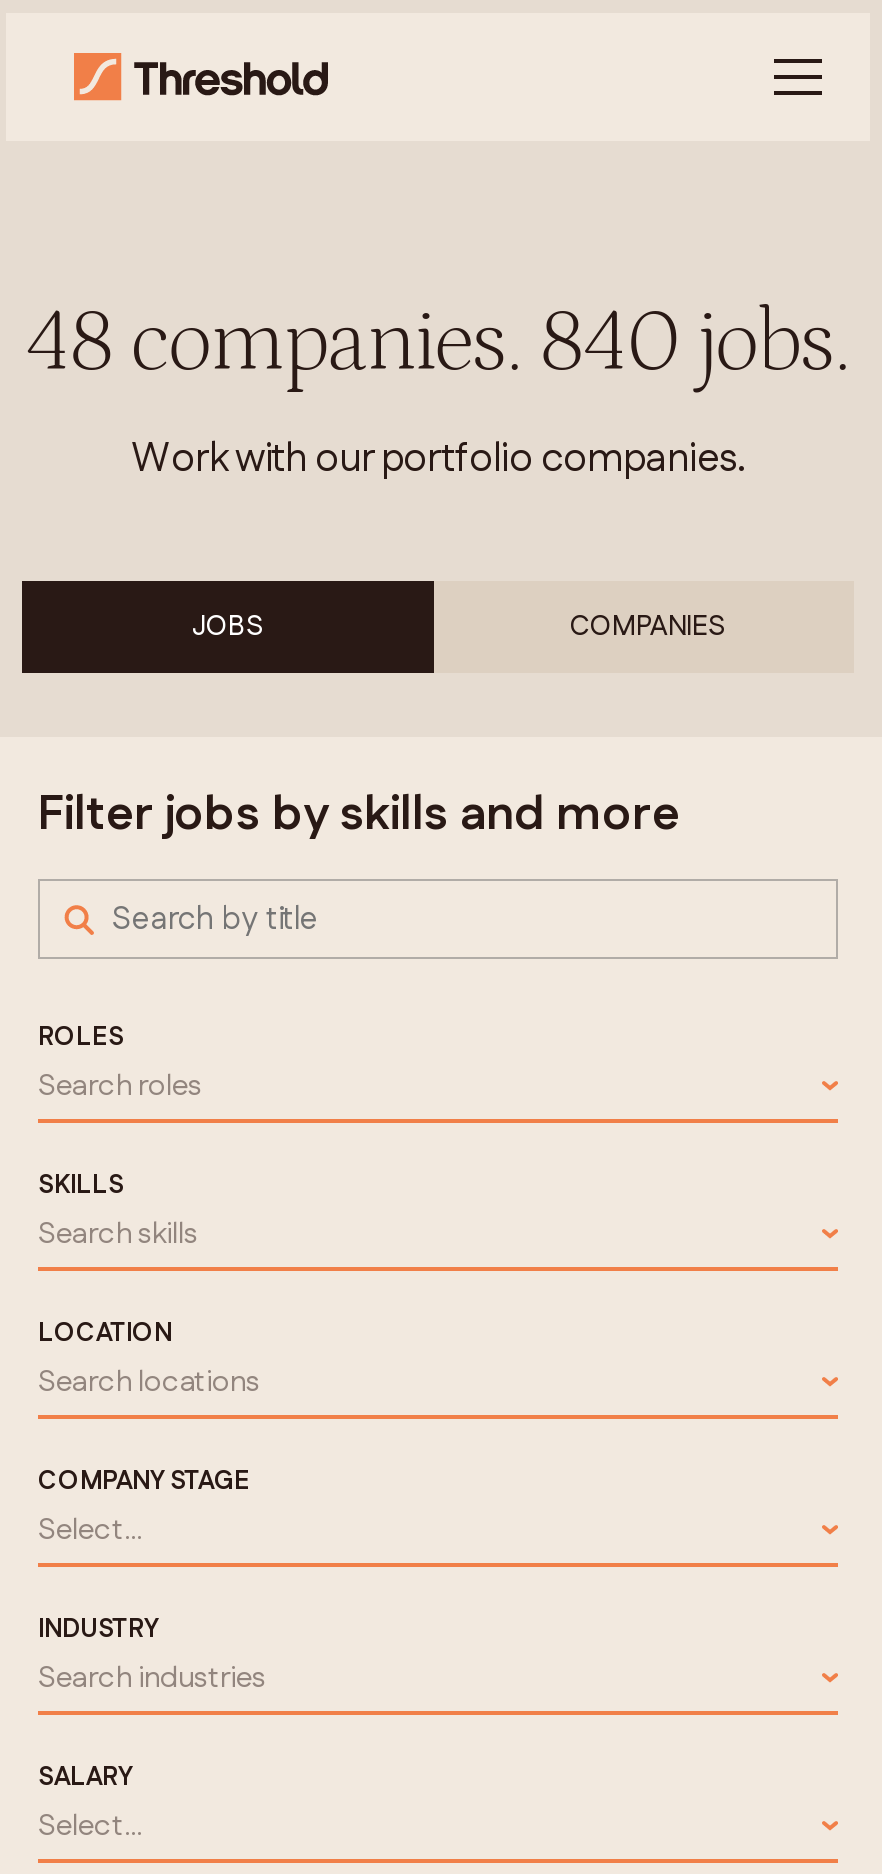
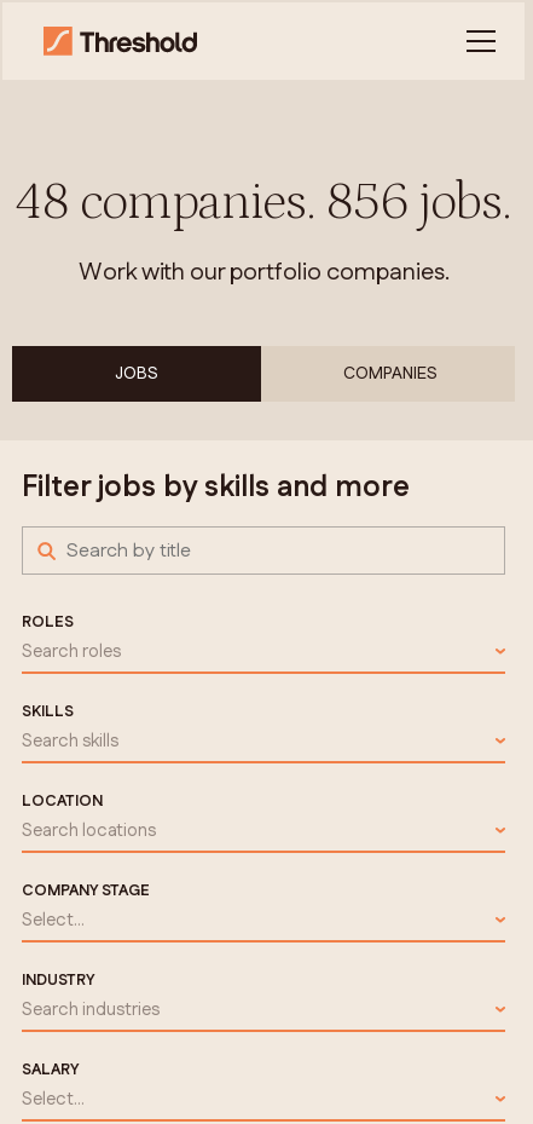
[27,293,849,393] 48 companies. 840 jobs. -> [16,172,511,232] 48 companies. 856 jobs.

